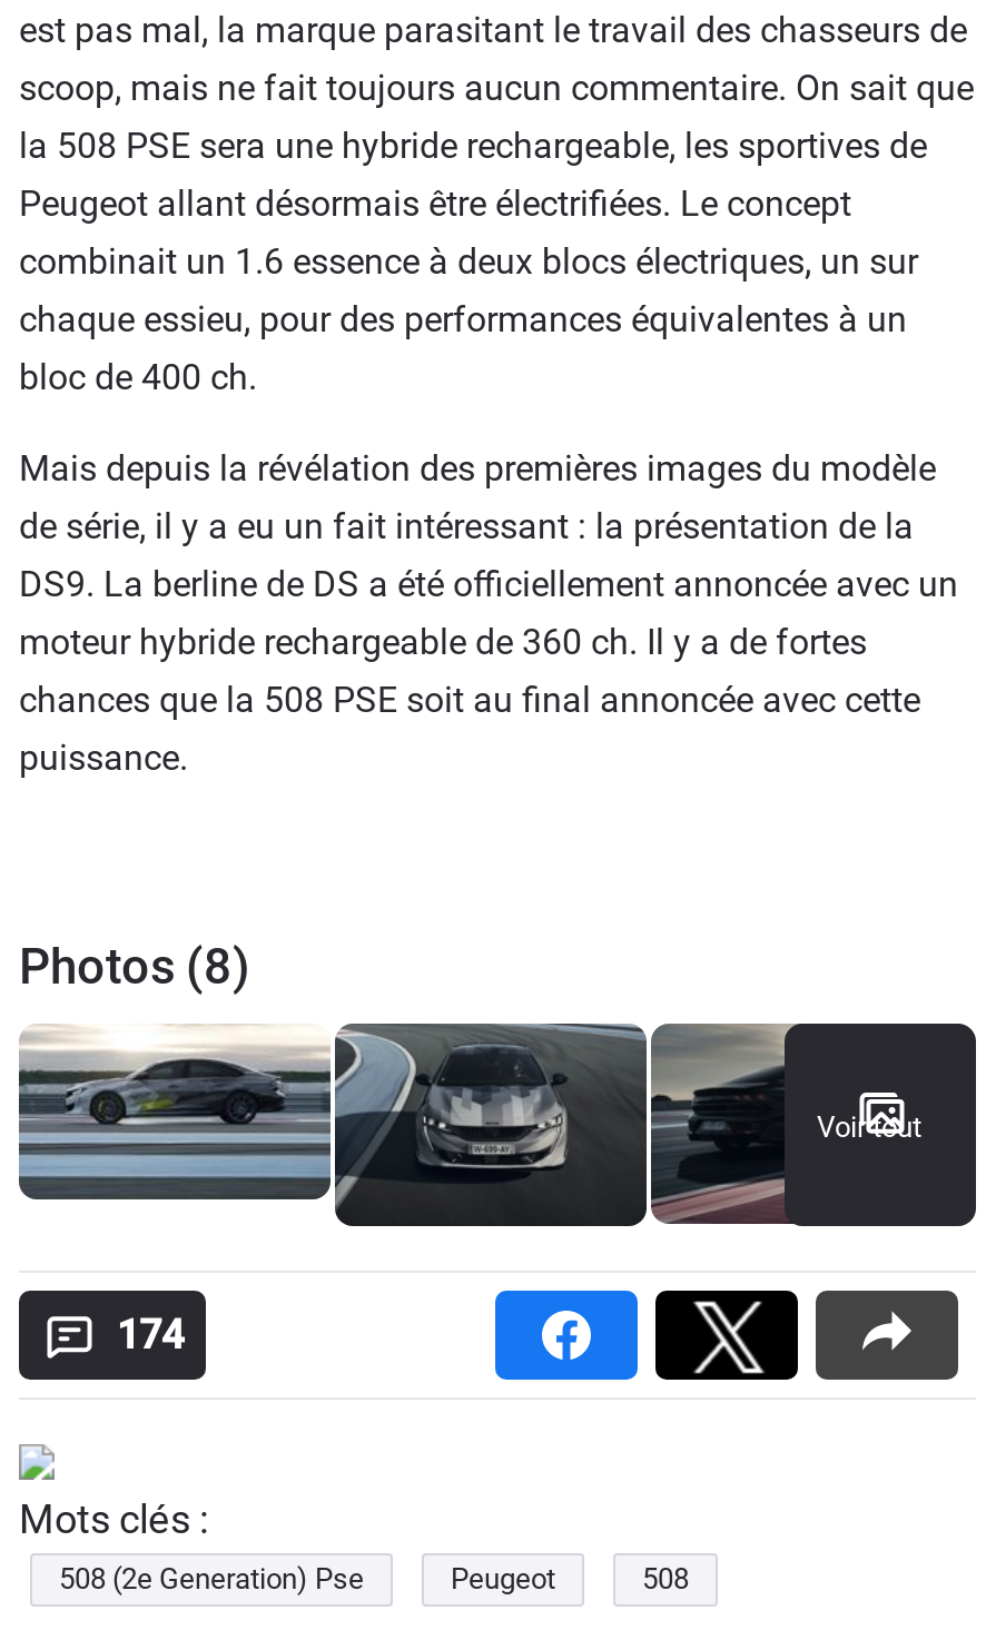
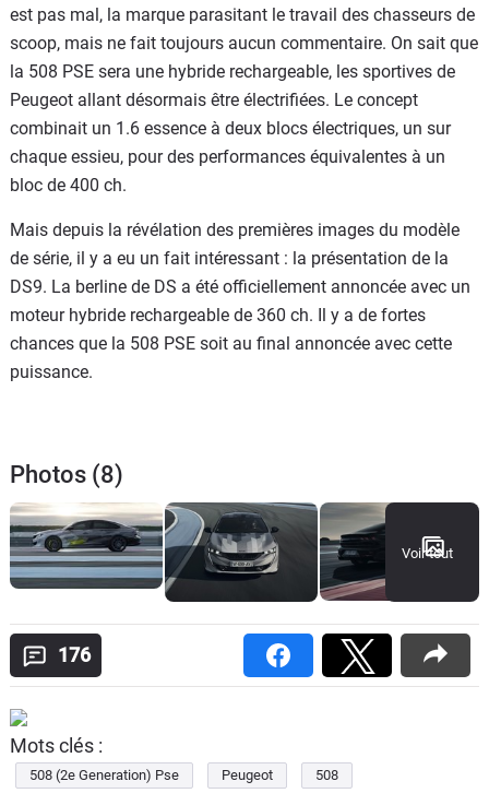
[117,1310,184,1357] 174 -> [58,643,91,666] 176

